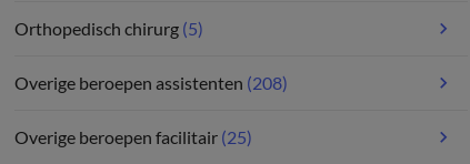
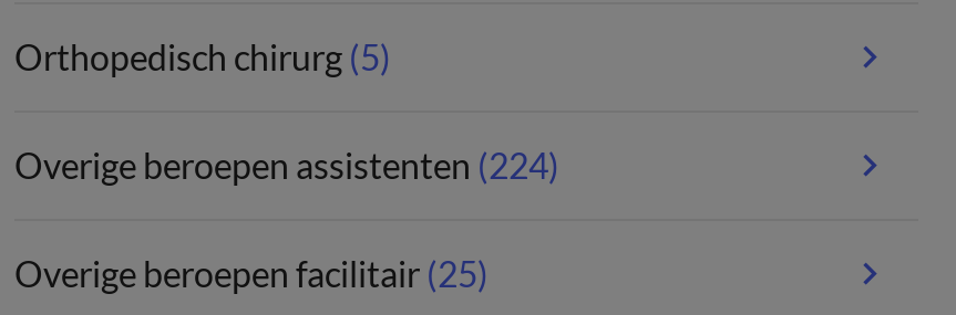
[14,72,288,93] Overige beroepen assistenten (208) -> [14,144,559,186] Overige beroepen assistenten (224)

